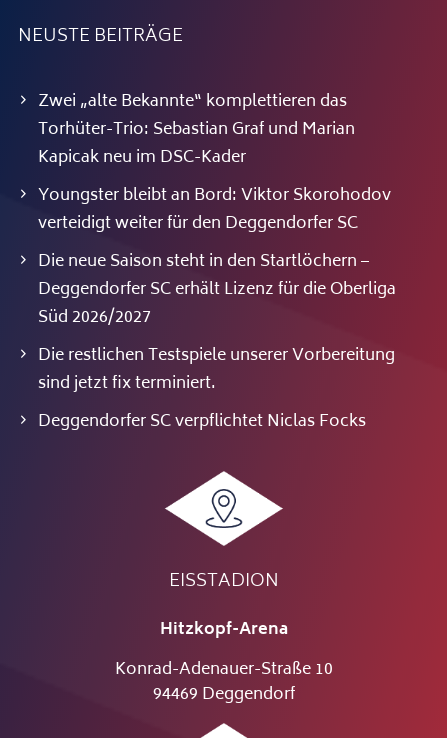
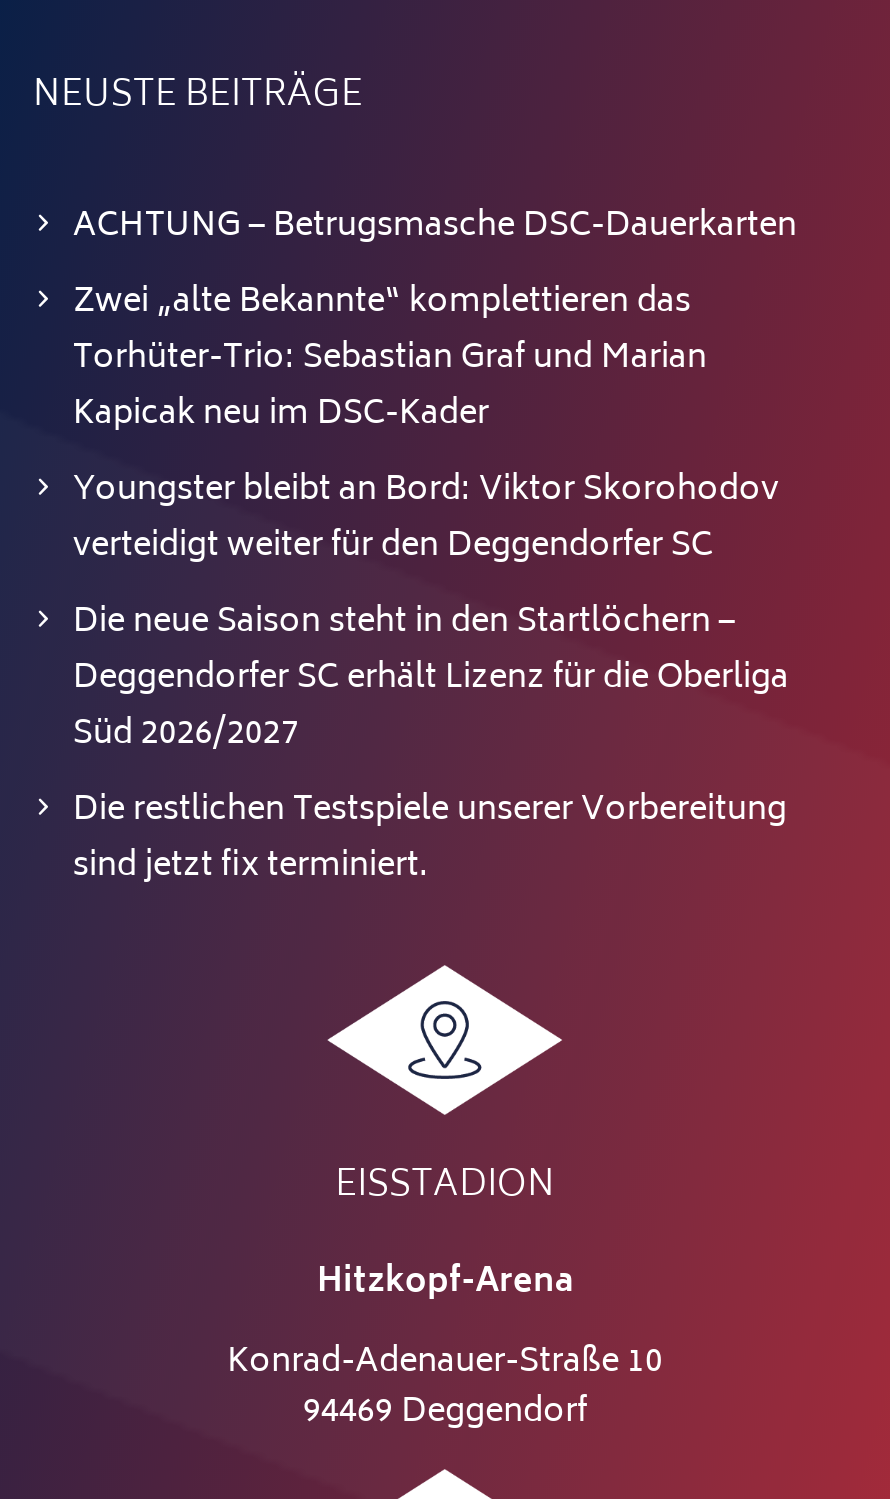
none -> [73,199,797,255] ACHTUNG – Betrugsmasche DSC-Dauerkarten
moved [38,88,396,398] -> [73,275,789,895]: Zwei „alte Bekannte“ komplettieren das | Torhüter-Trio: Sebastian Graf und Marian | Kapicak neu im DSC-Kader | ... | Die restlichen Testspiele unserer Vorbereitung | sind jetzt fix terminiert.
[38,408,366,436] Deggendorfer SC verpflichtet Niclas Focks -> none

